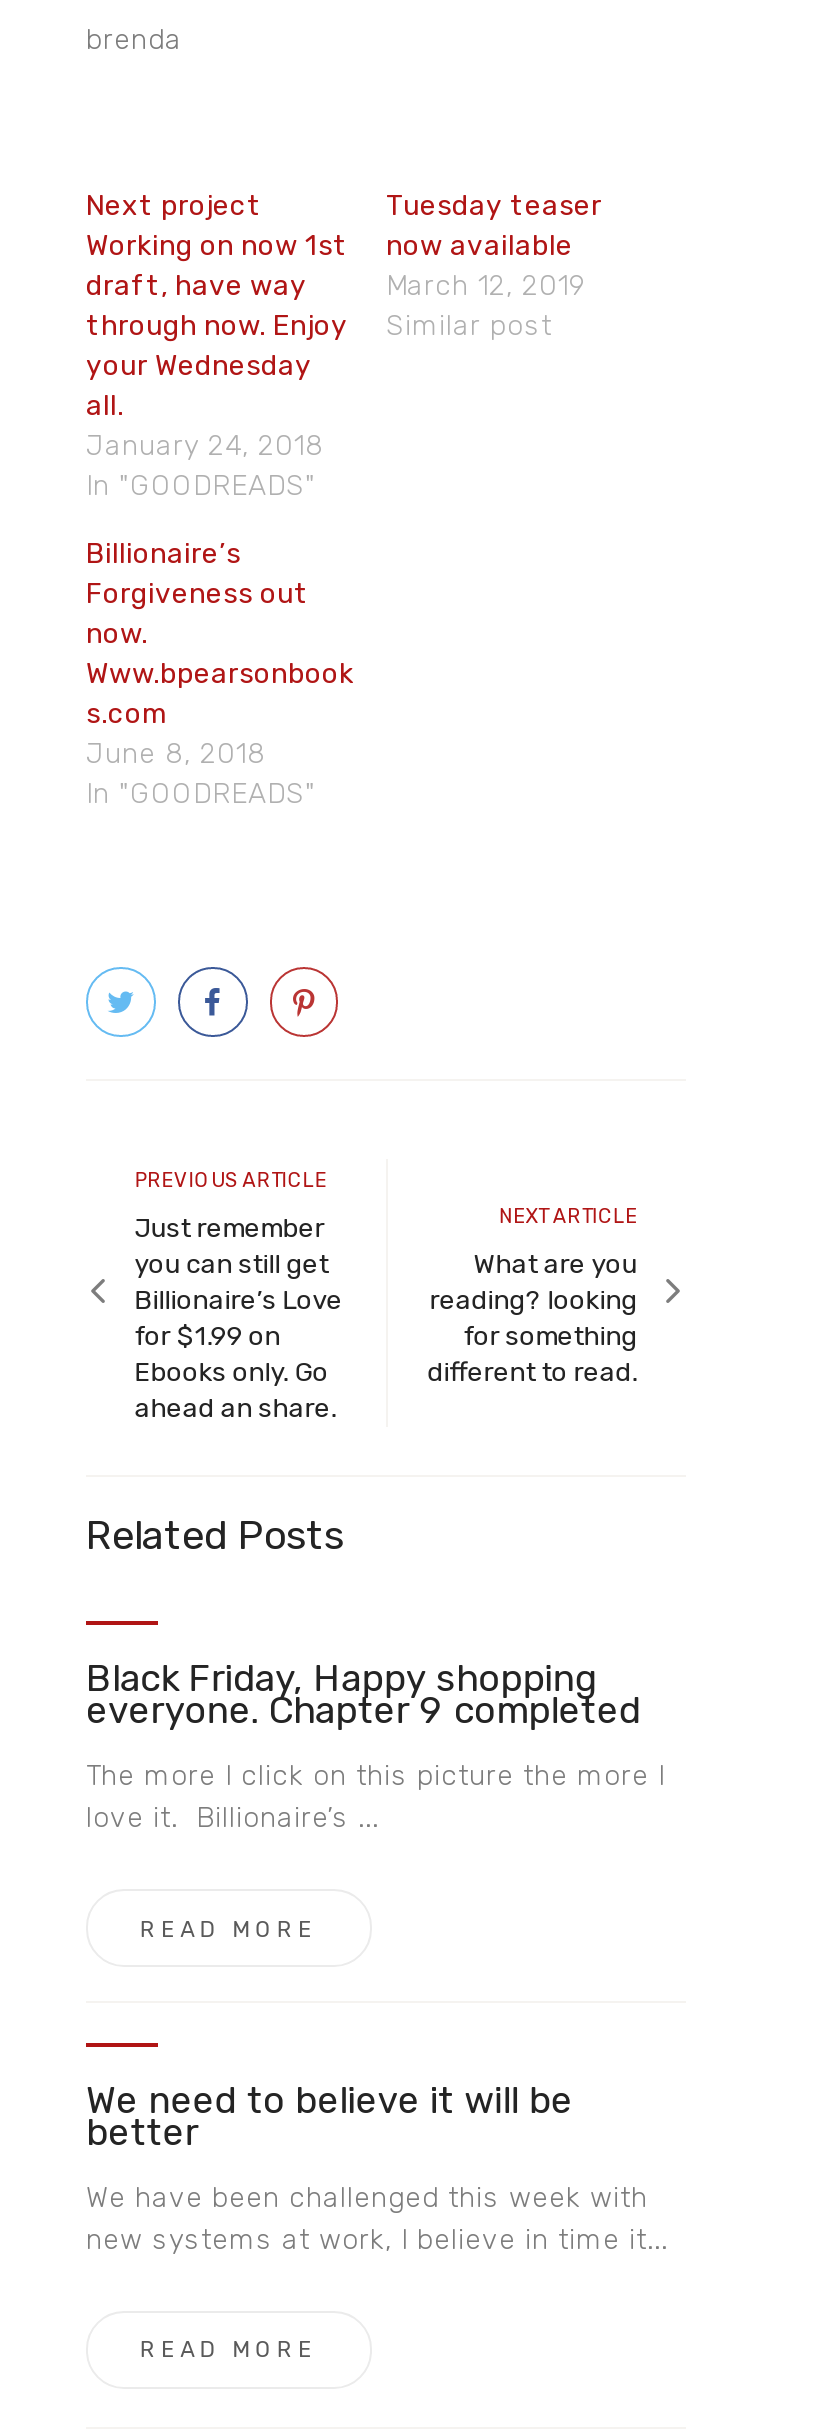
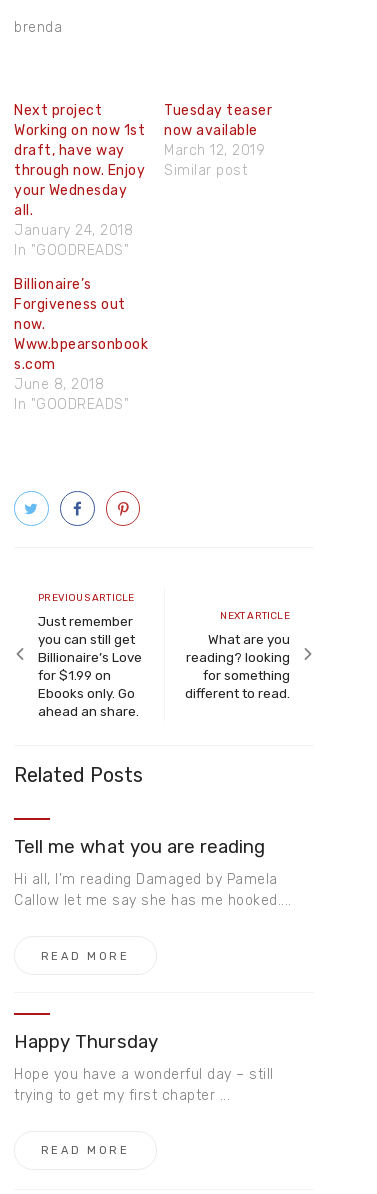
[86,1658,641,1734] Black Friday, Happy shopping | everyone. Chapter 9 completed -> [14,836,265,858] Tell me what you are reading
[86,1760,665,1836] The more I click on this picture the more I | love it. Billionaire’s ... -> [14,871,291,909] Hi all, I’m reading Damaged by Pamela | Callow let me say she has me hooked....
[86,2079,573,2155] We need to believe it will be | better -> [14,1031,158,1053] Happy Thursday
[86,2181,668,2257] We have been challenged this week with | new systems at work, I believe in time it... -> [14,1066,273,1104] Hope you have a wonderful day – still | trying to get my first chapter ...

